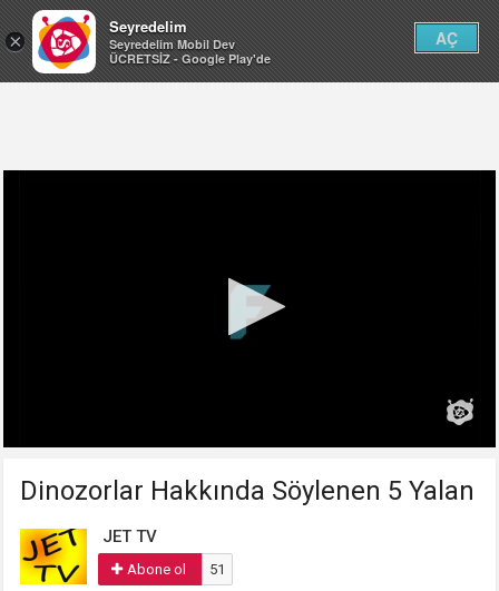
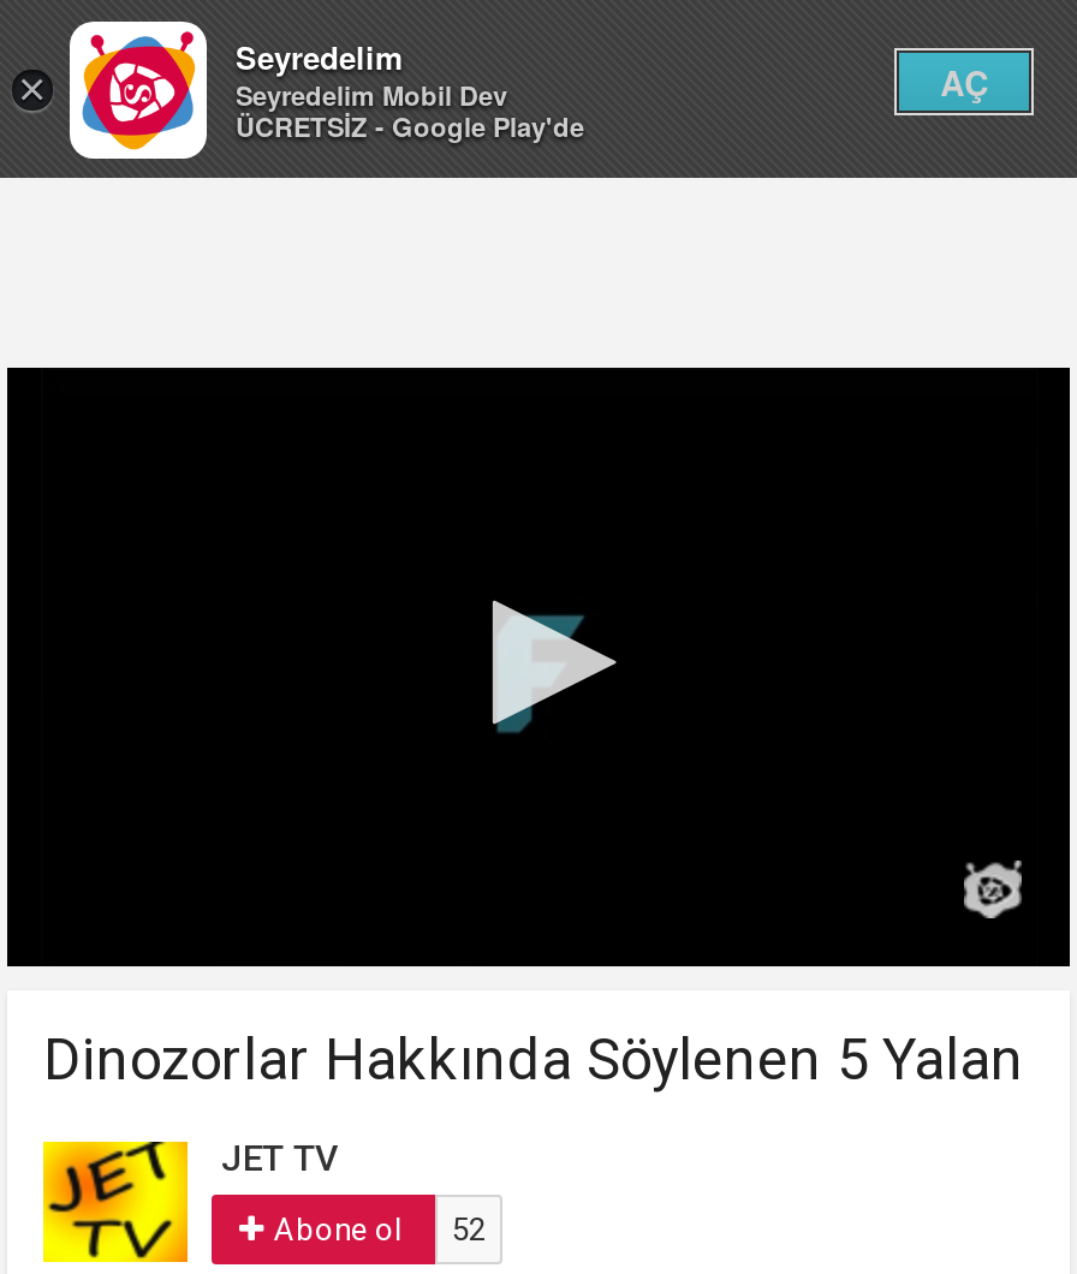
[127,561,225,578] Abone ol 51 -> [274,1212,486,1248] Abone ol 52

